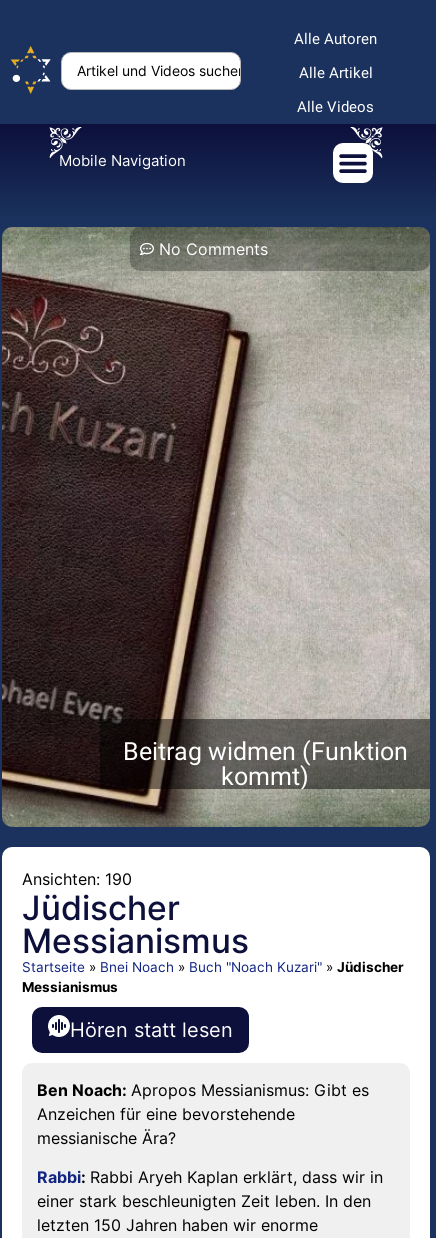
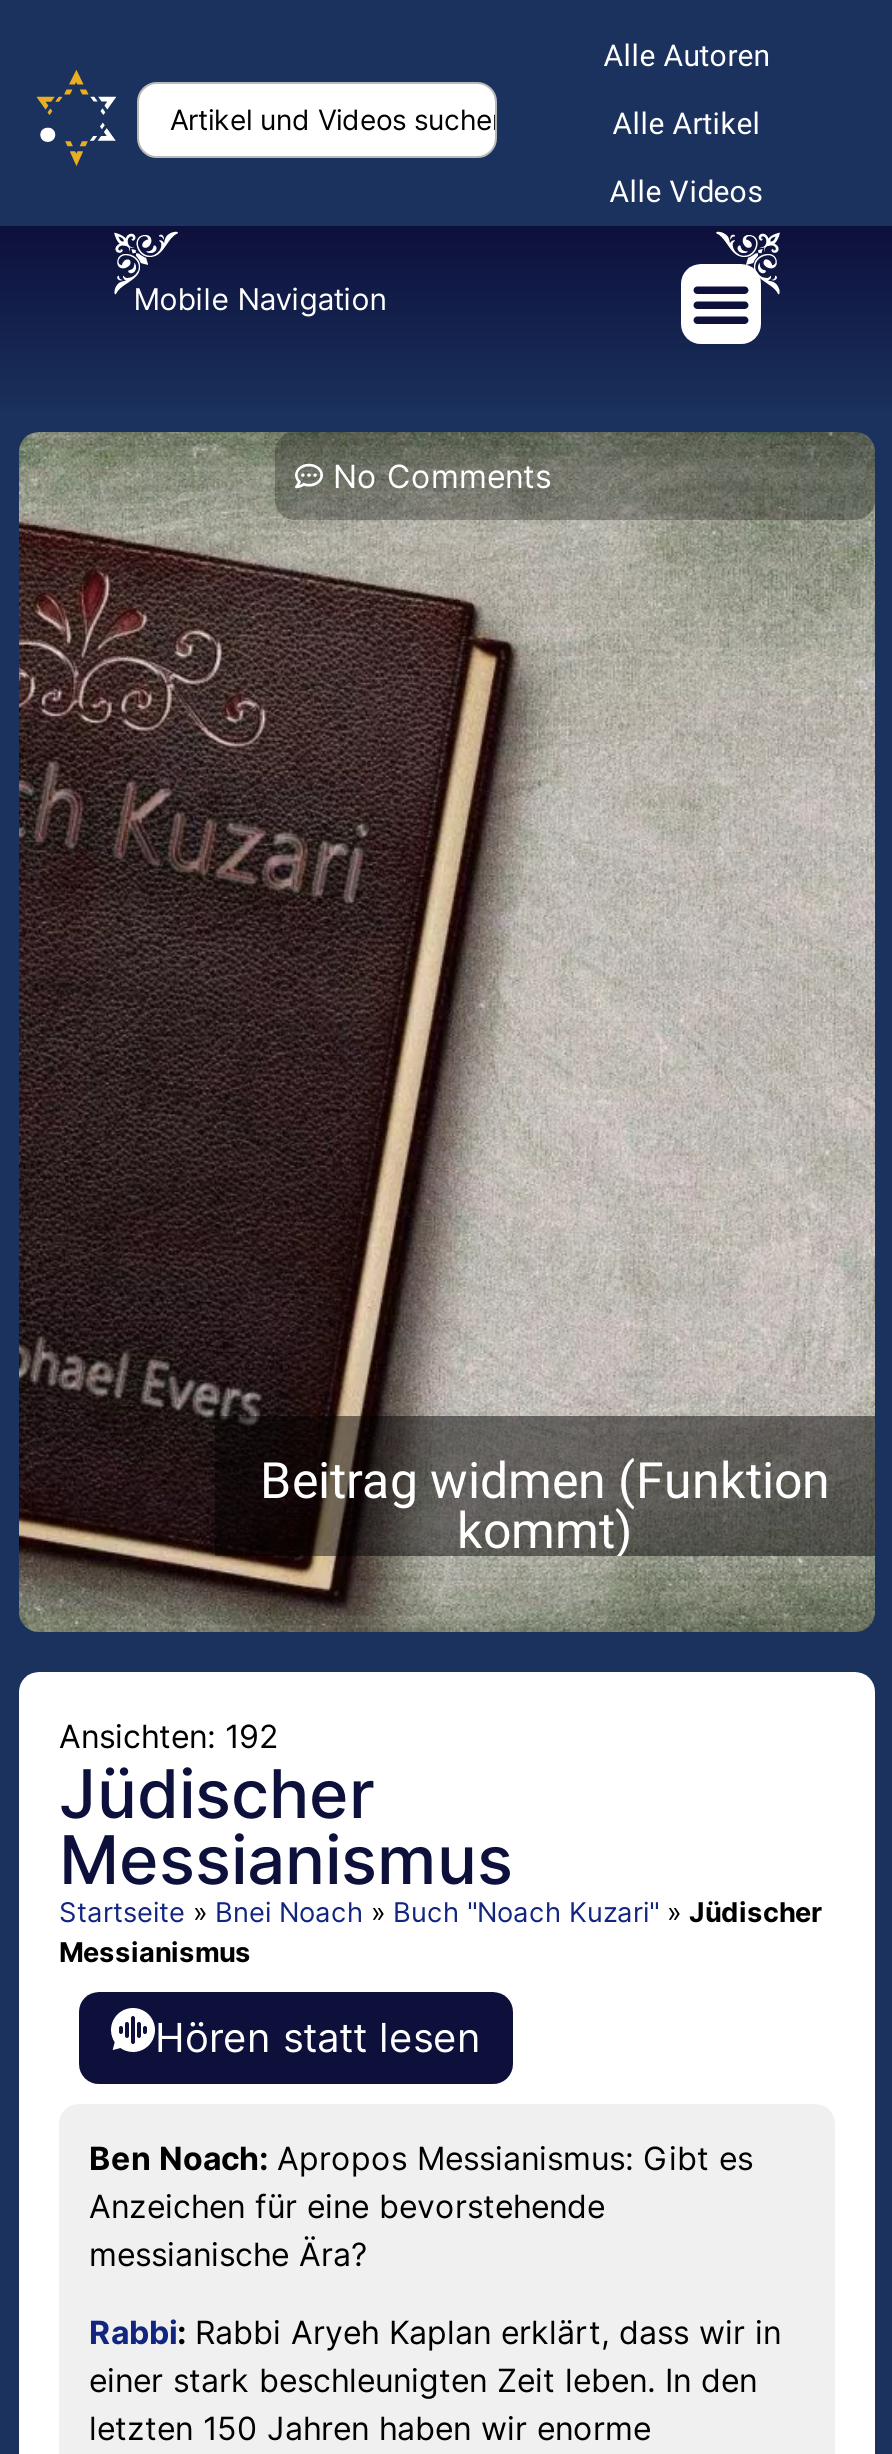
[22,869,132,889] Ansichten: 190 -> [59,1717,279,1757] Ansichten: 192

